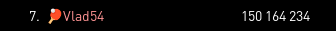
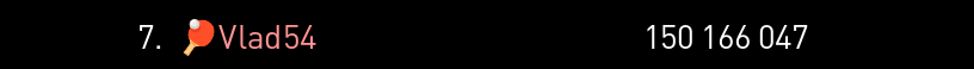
[241,6,310,24] 150 164 234 -> [643,13,808,56] 150 166 047

